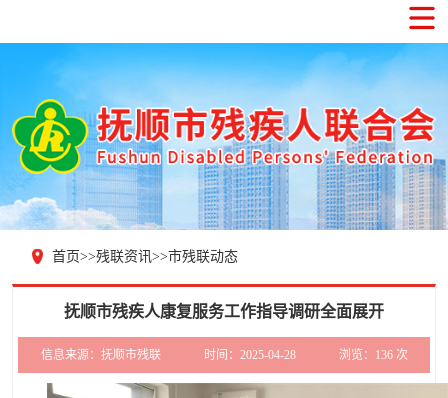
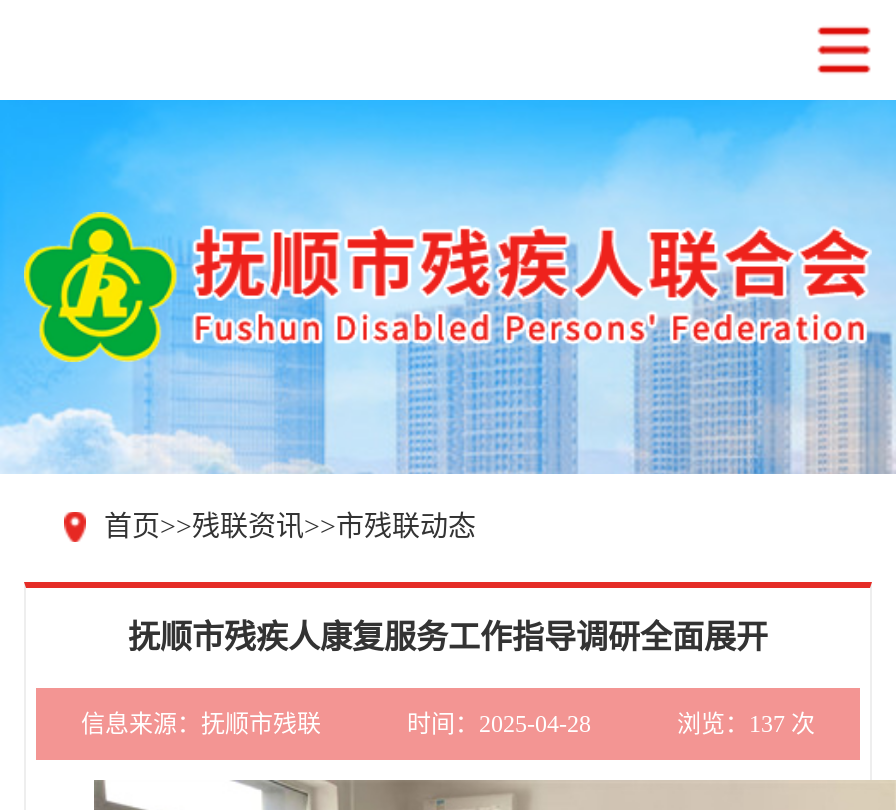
[338,348,407,362] 浏览：136次 -> [677,711,815,739] 浏览：137次

